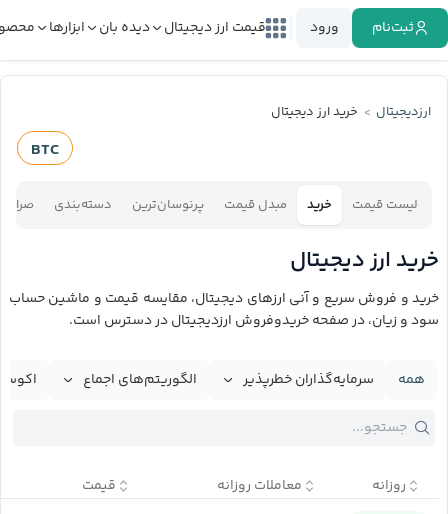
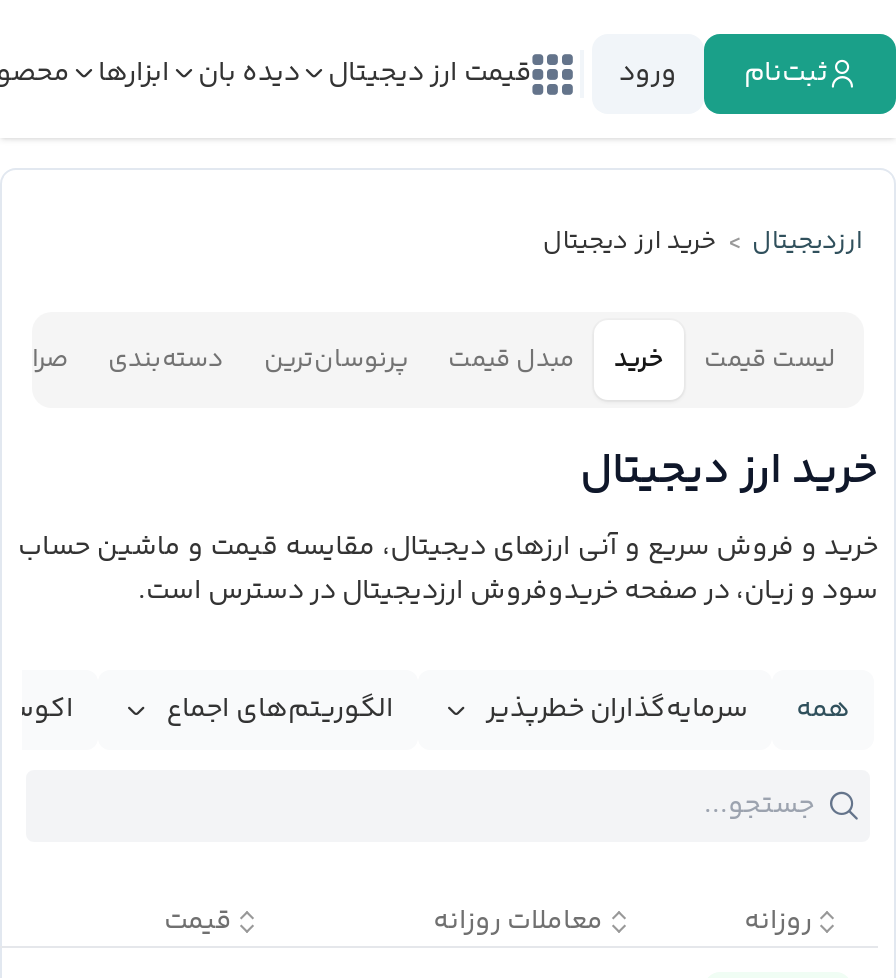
[31,138,59,163] BTC -> none

